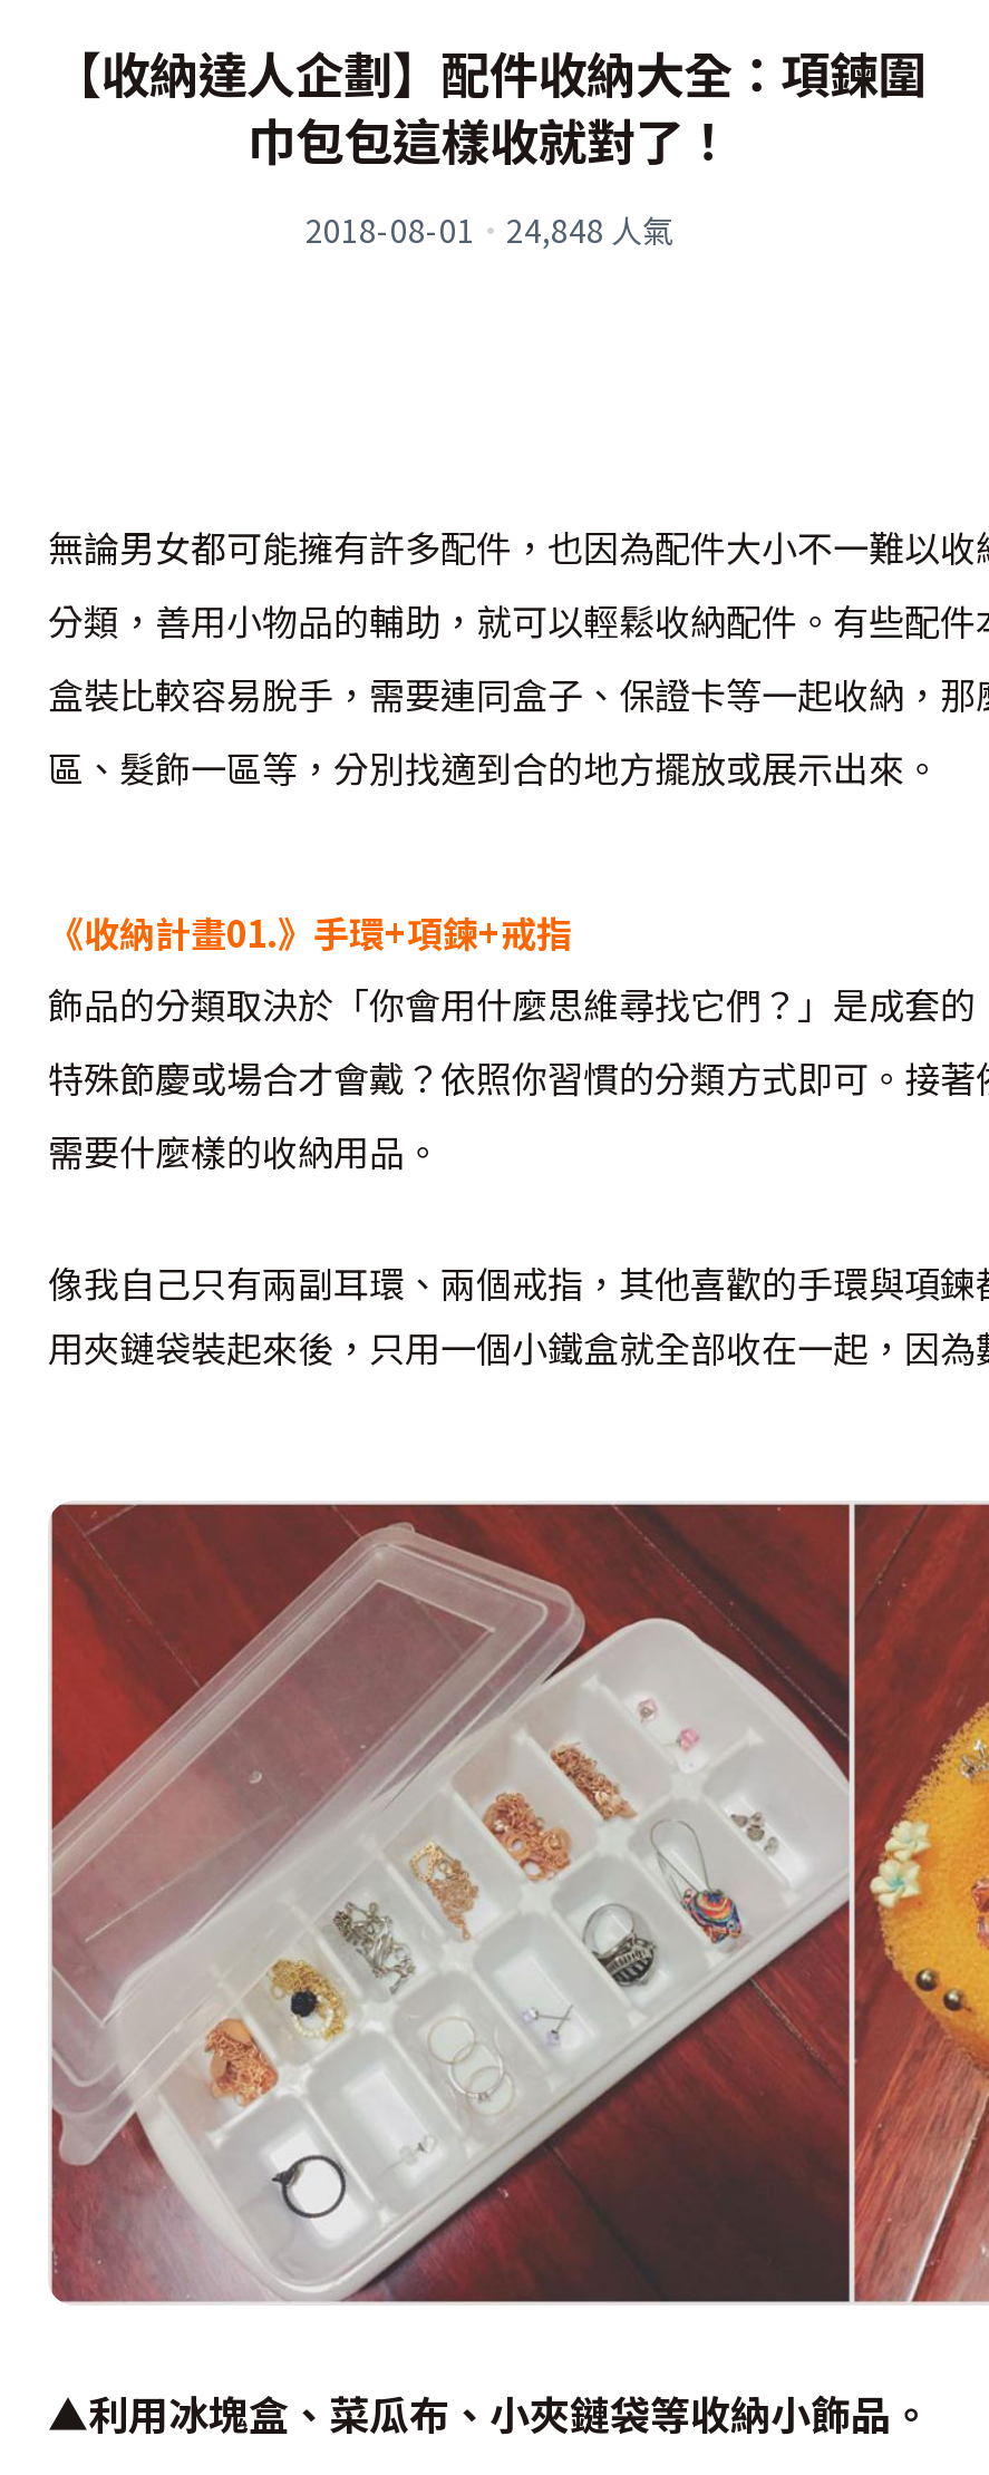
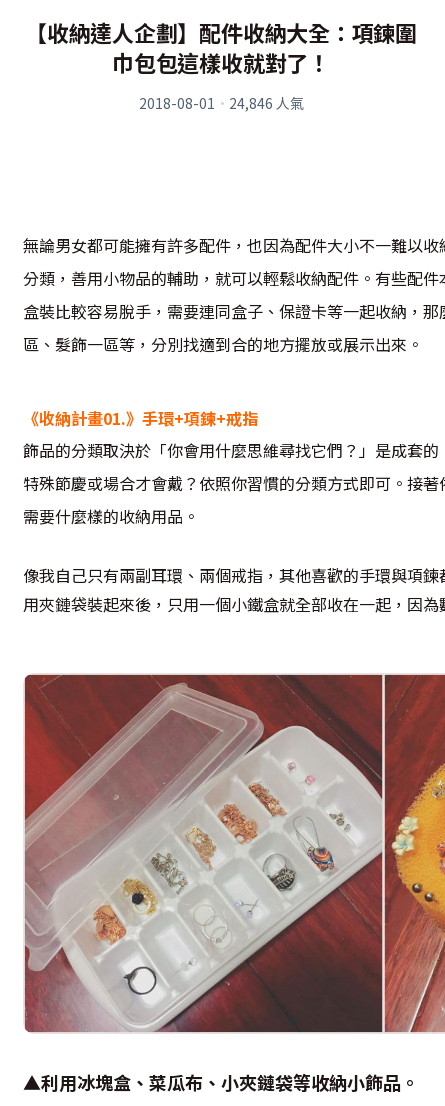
[306,207,673,252] 2018-08-01 · 24,848人氣 -> [138,93,303,113] 2018-08-01 · 24,846人氣

